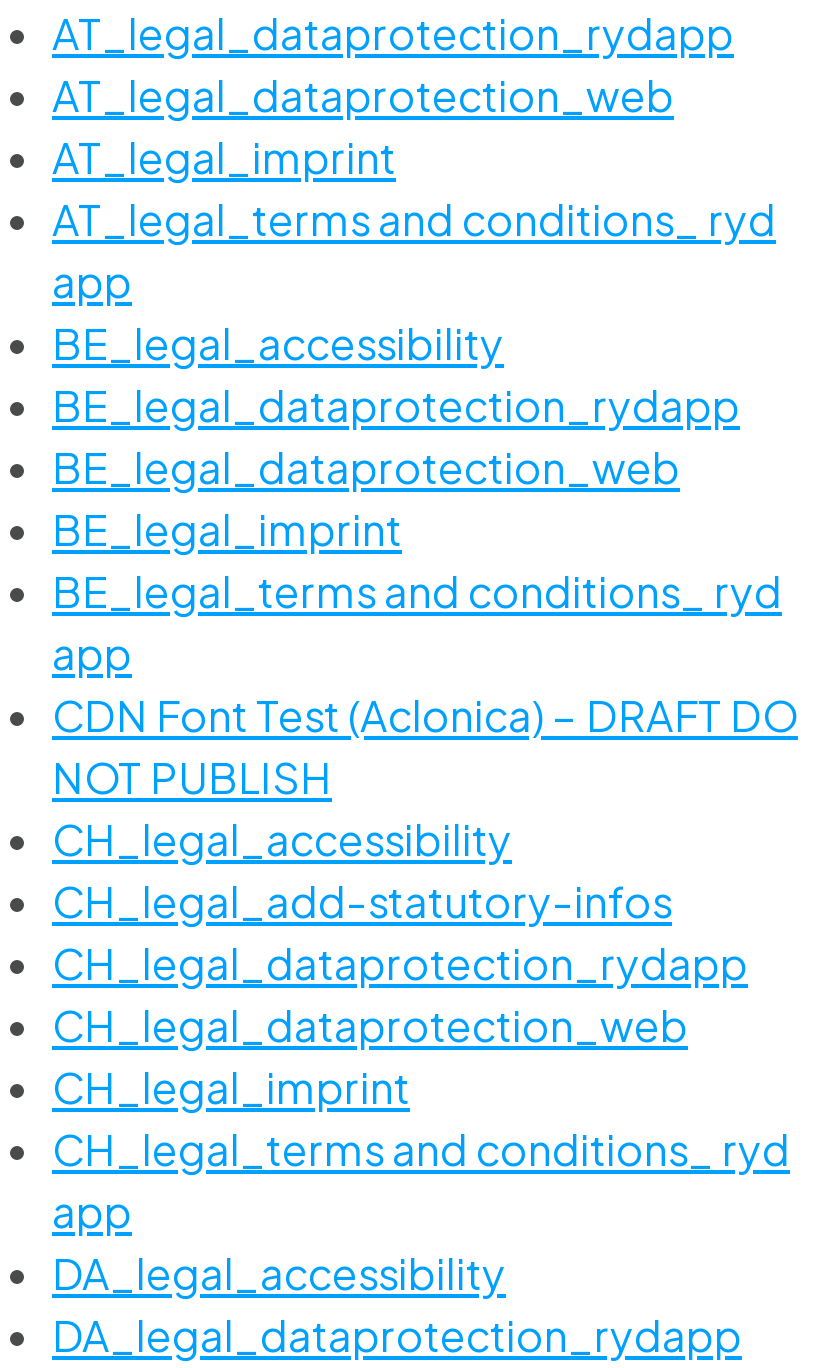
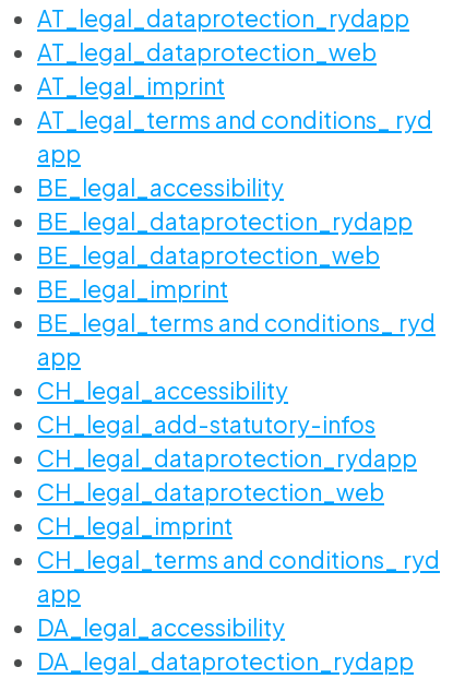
[52,688,798,804] CDN Font Test (Aclonica) – DRAFT DO | NOT PUBLISH -> none

